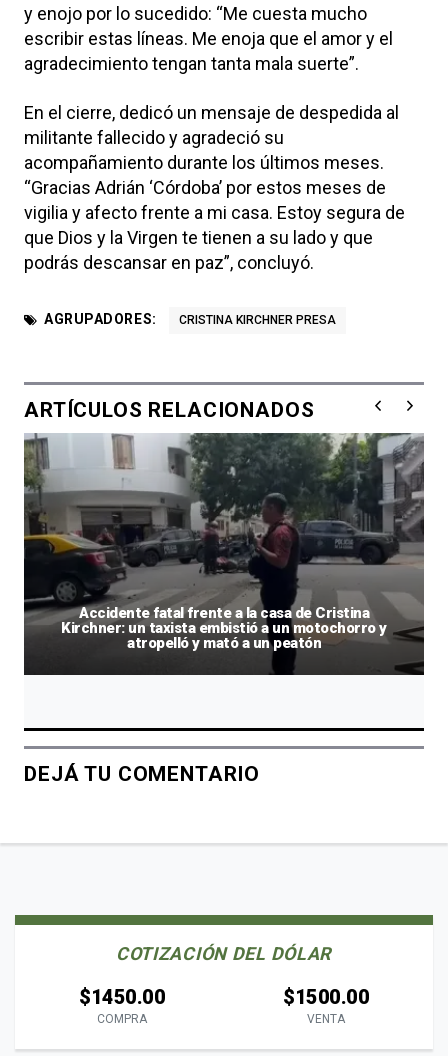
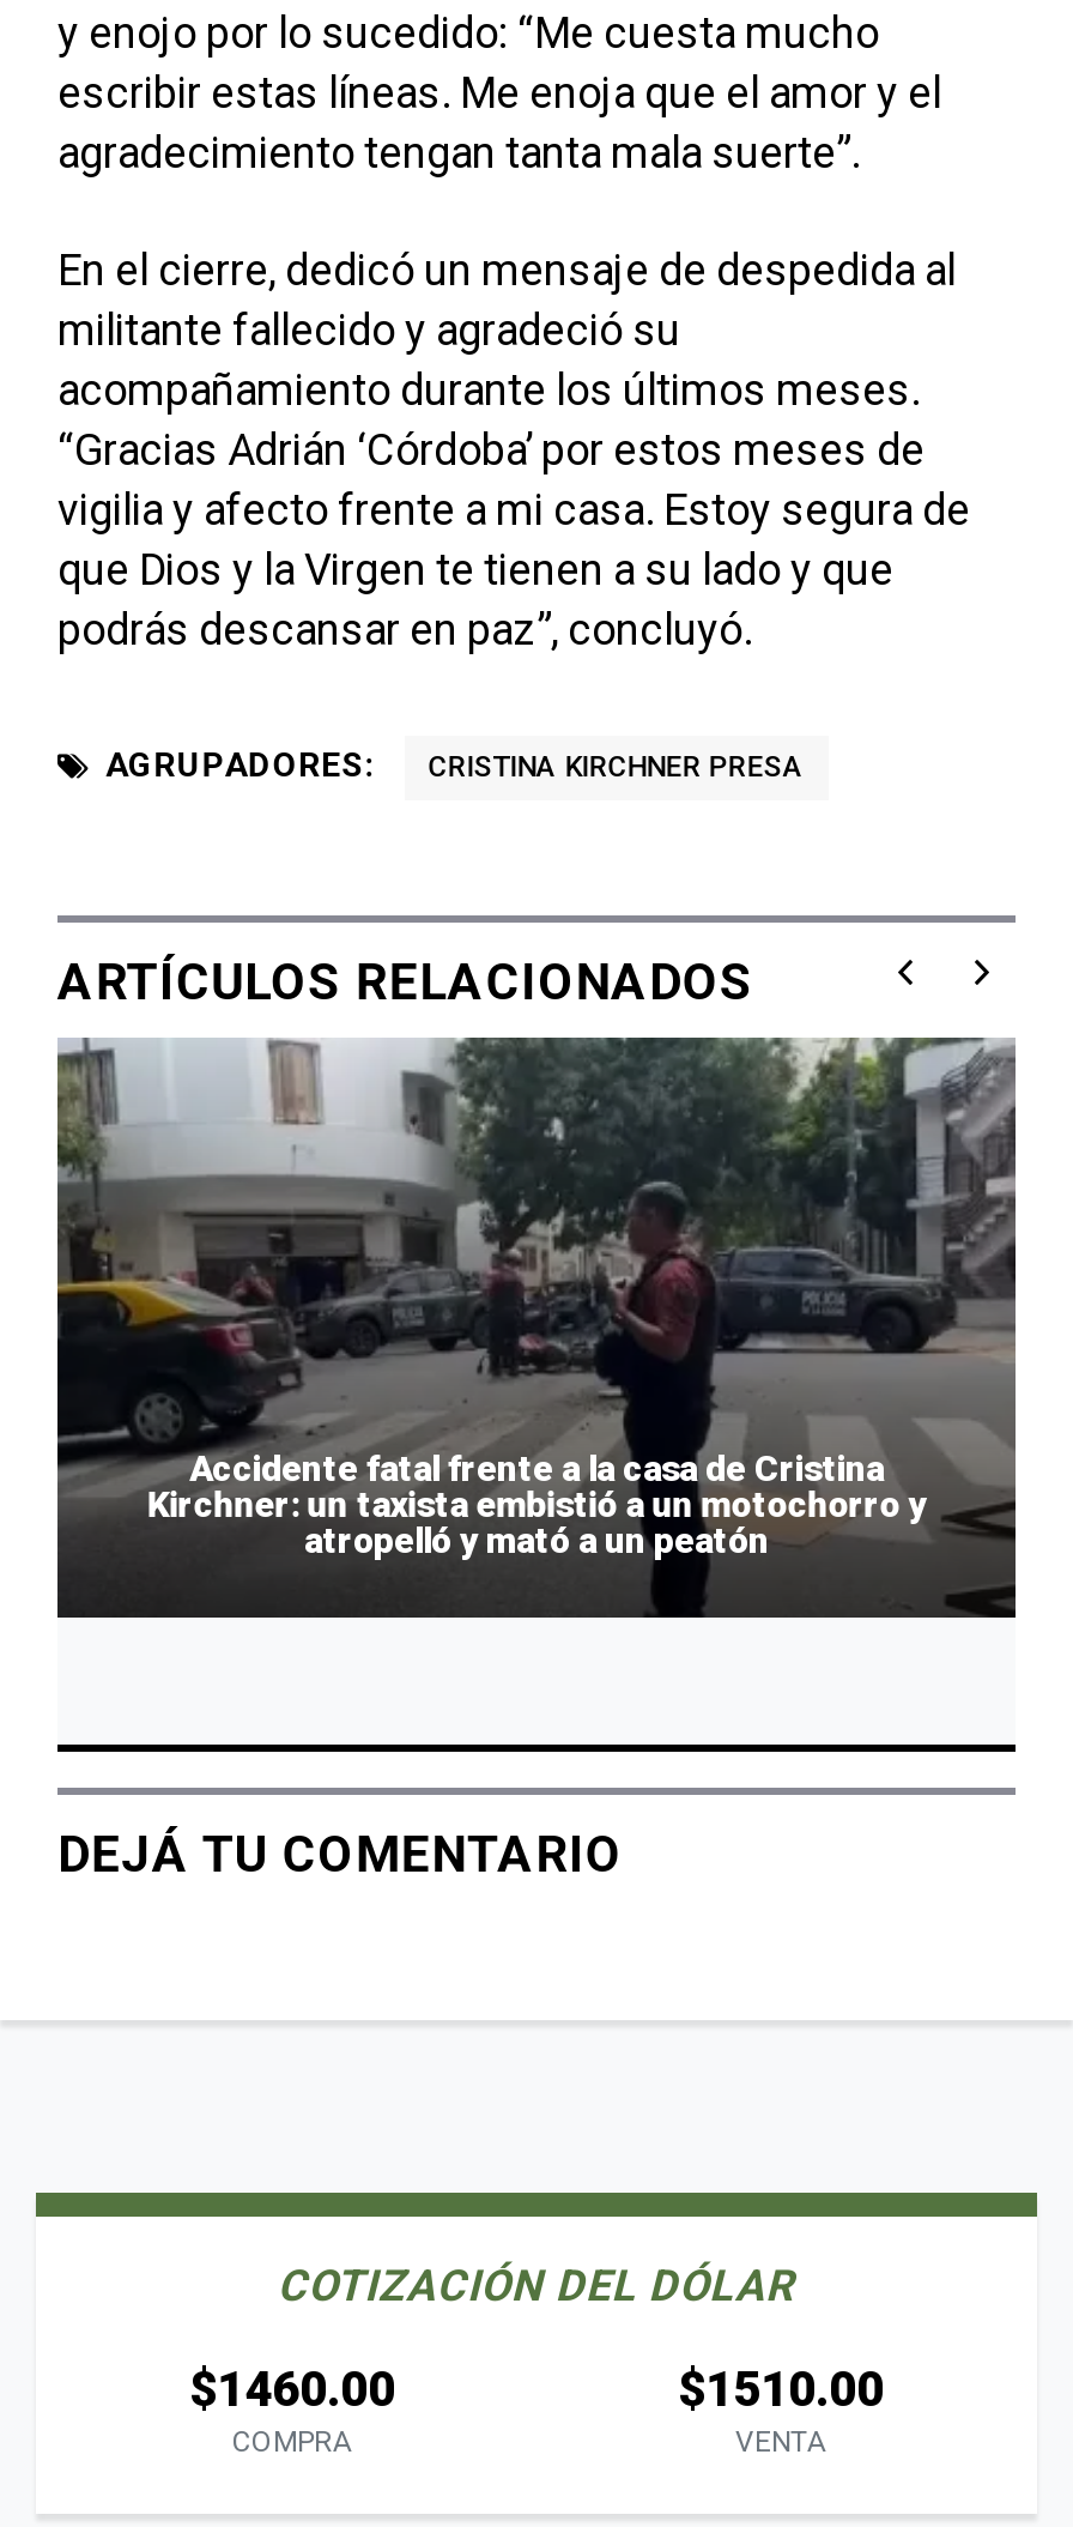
[79,985,165,1009] $1450.00 -> [189,2360,395,2418] $1460.00
[283,985,369,1009] $1500.00 -> [678,2360,884,2418] $1510.00

